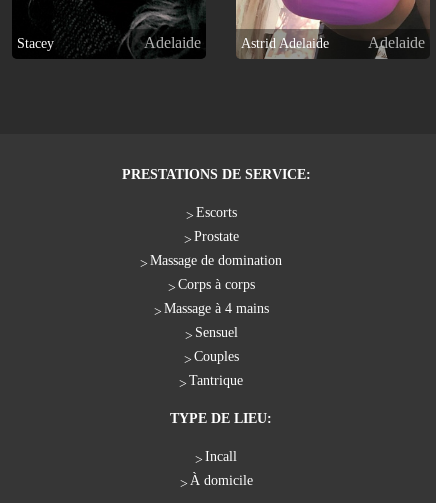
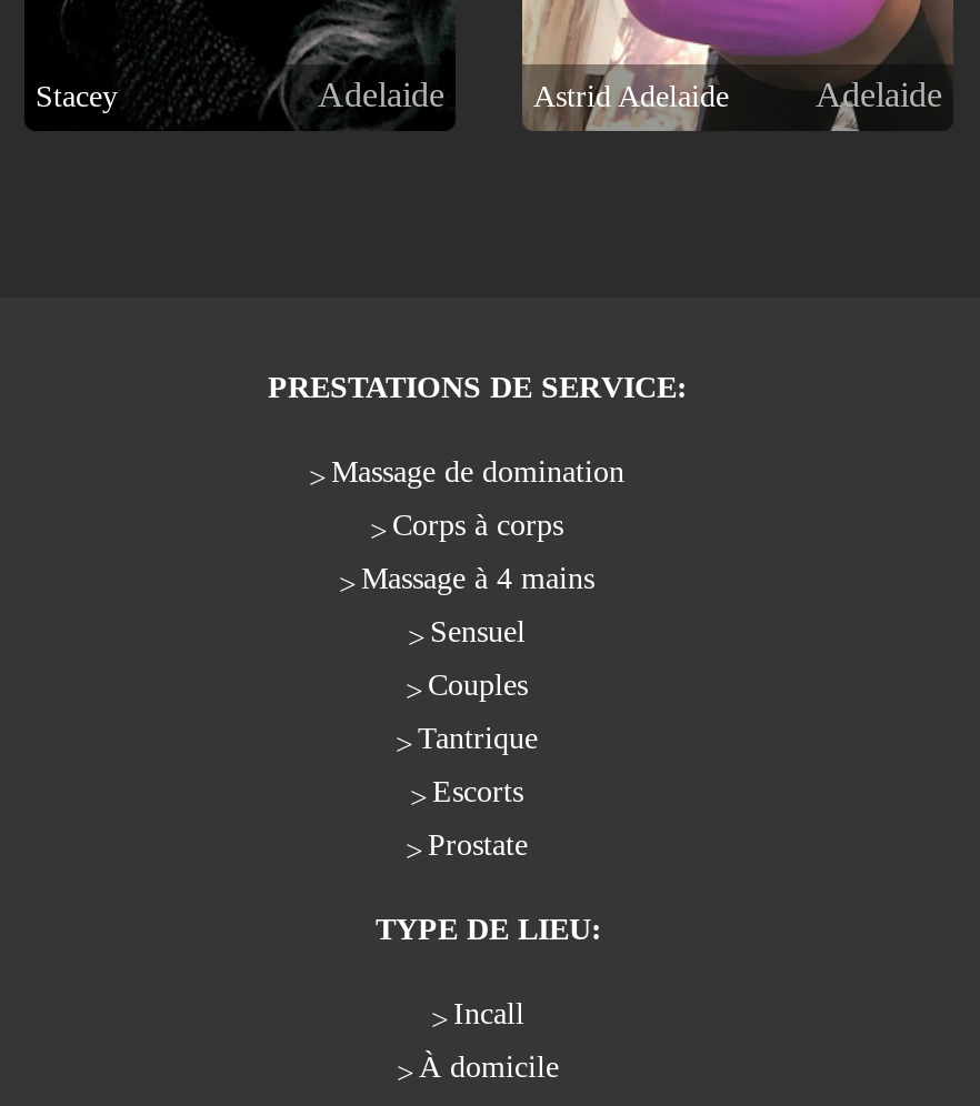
moved [193,205,238,244] -> [428,776,528,862]: Escorts | Prostate
moved [150,253,282,388] -> [331,456,624,756]: Massage de domination | Corps à corps | Massage à 4 mains | Sensuel | Couples | Tantrique

